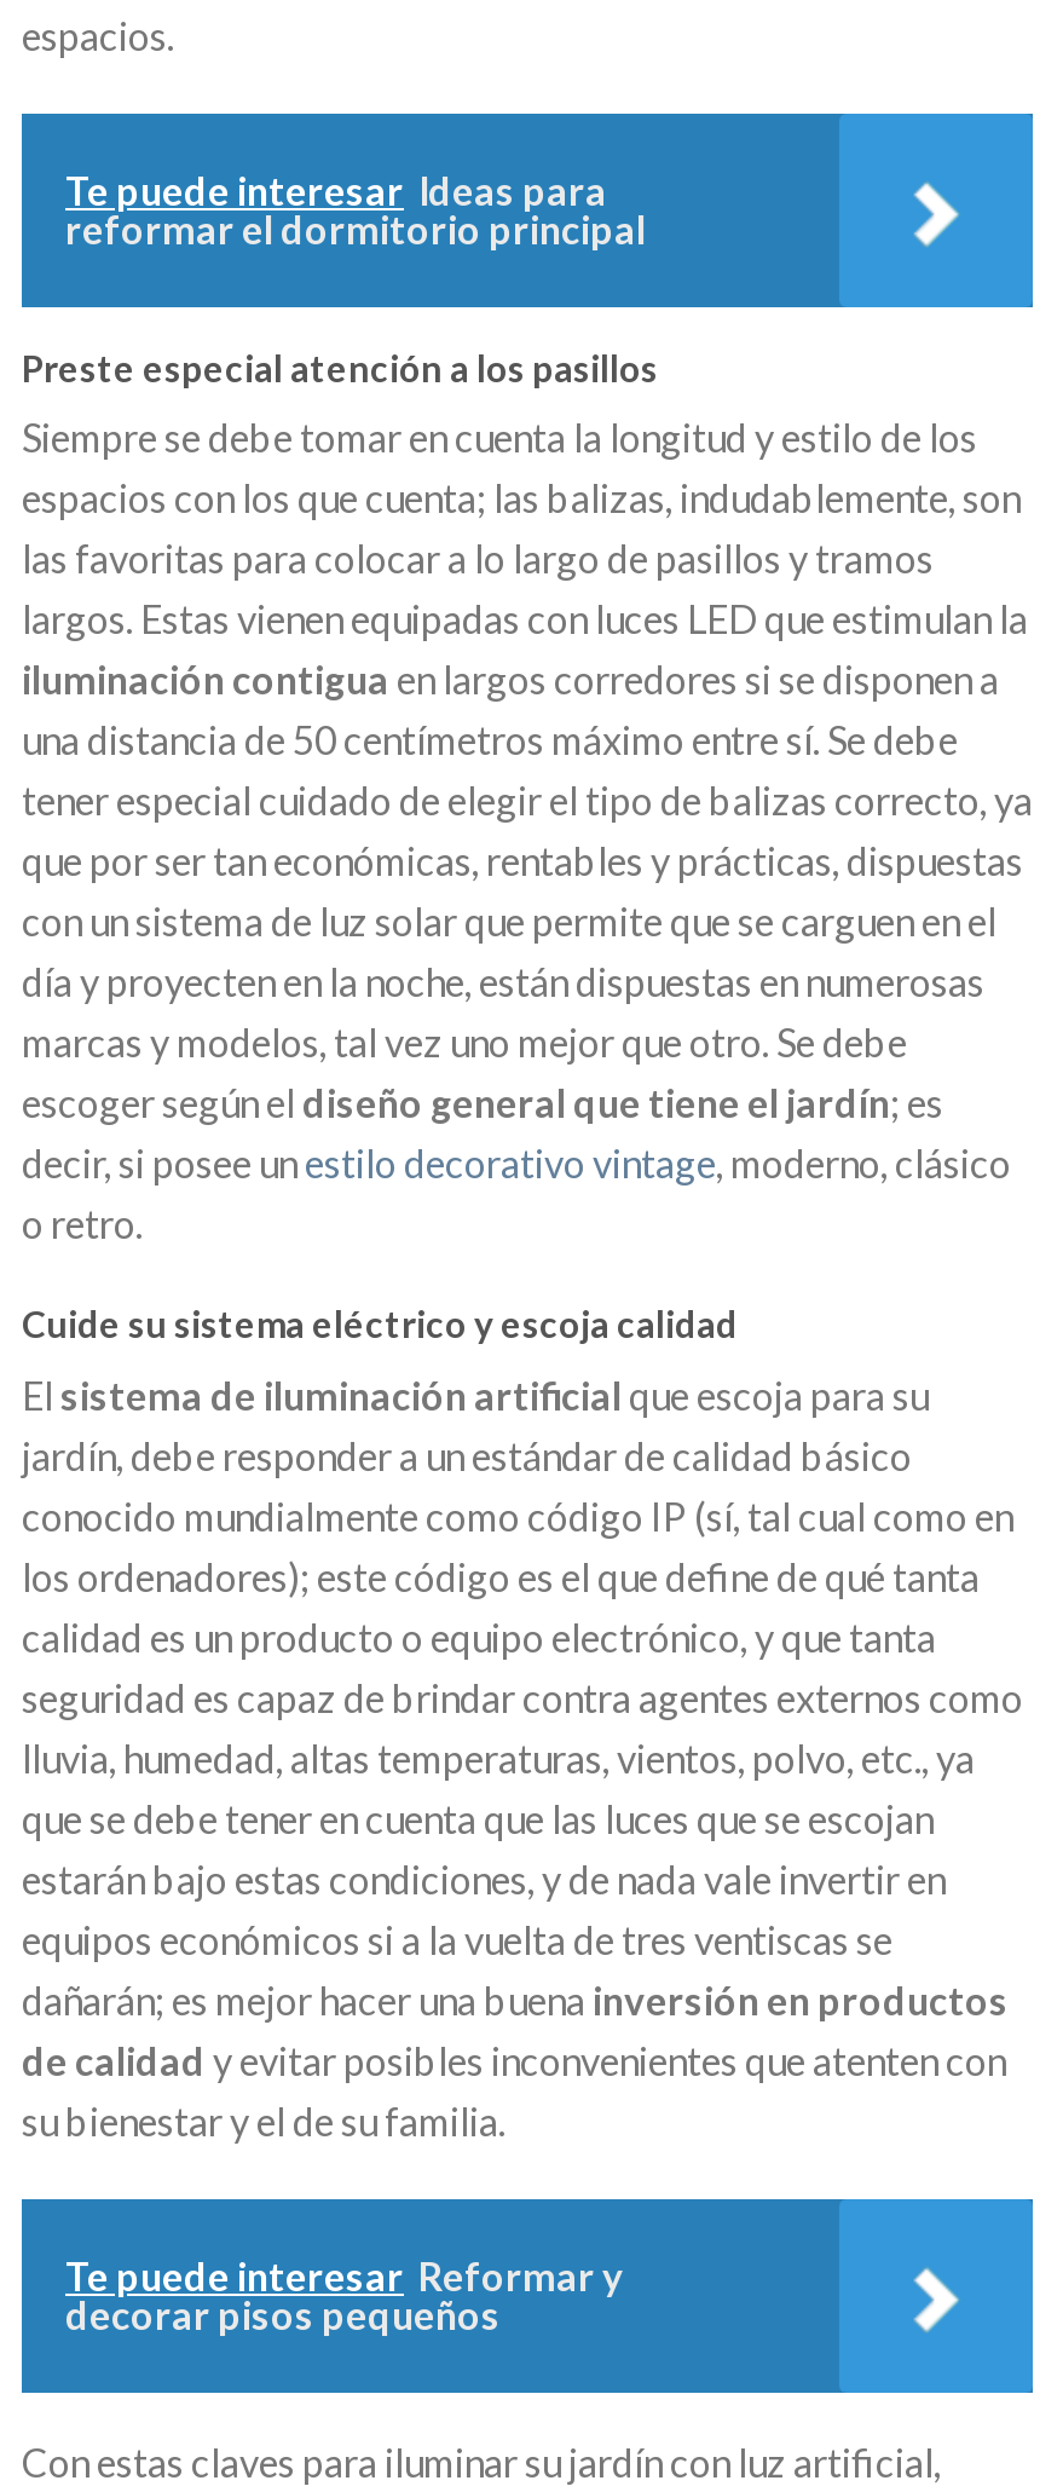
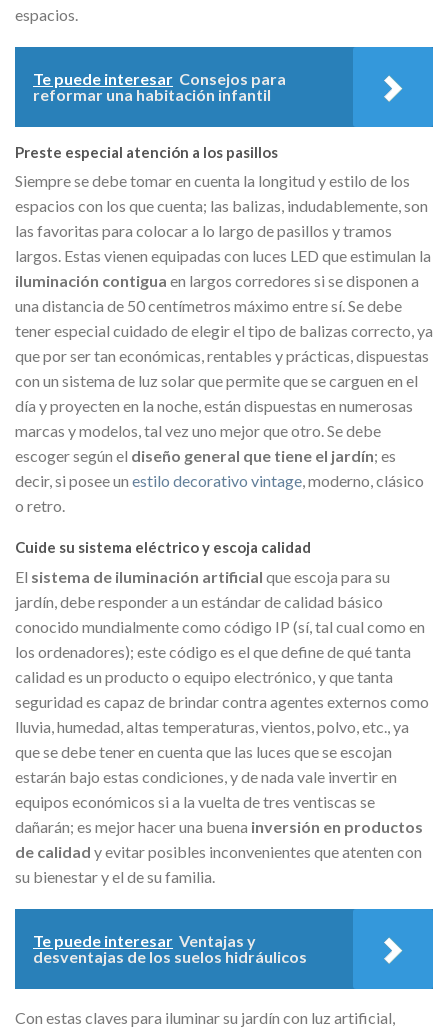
[65,166,607,212] Te puede interesar Ideas para -> [33,68,286,87] Te puede interesar Consejos para
[65,204,646,250] reformar el dormitorio principal -> [33,84,271,103] reformar una habitación infantil
[65,2251,624,2336] Te puede interesar Reformar y | decorar pisos pequeños -> [33,930,307,965] Te puede interesar Ventajas y | desventajas de los suelos hidráulicos

